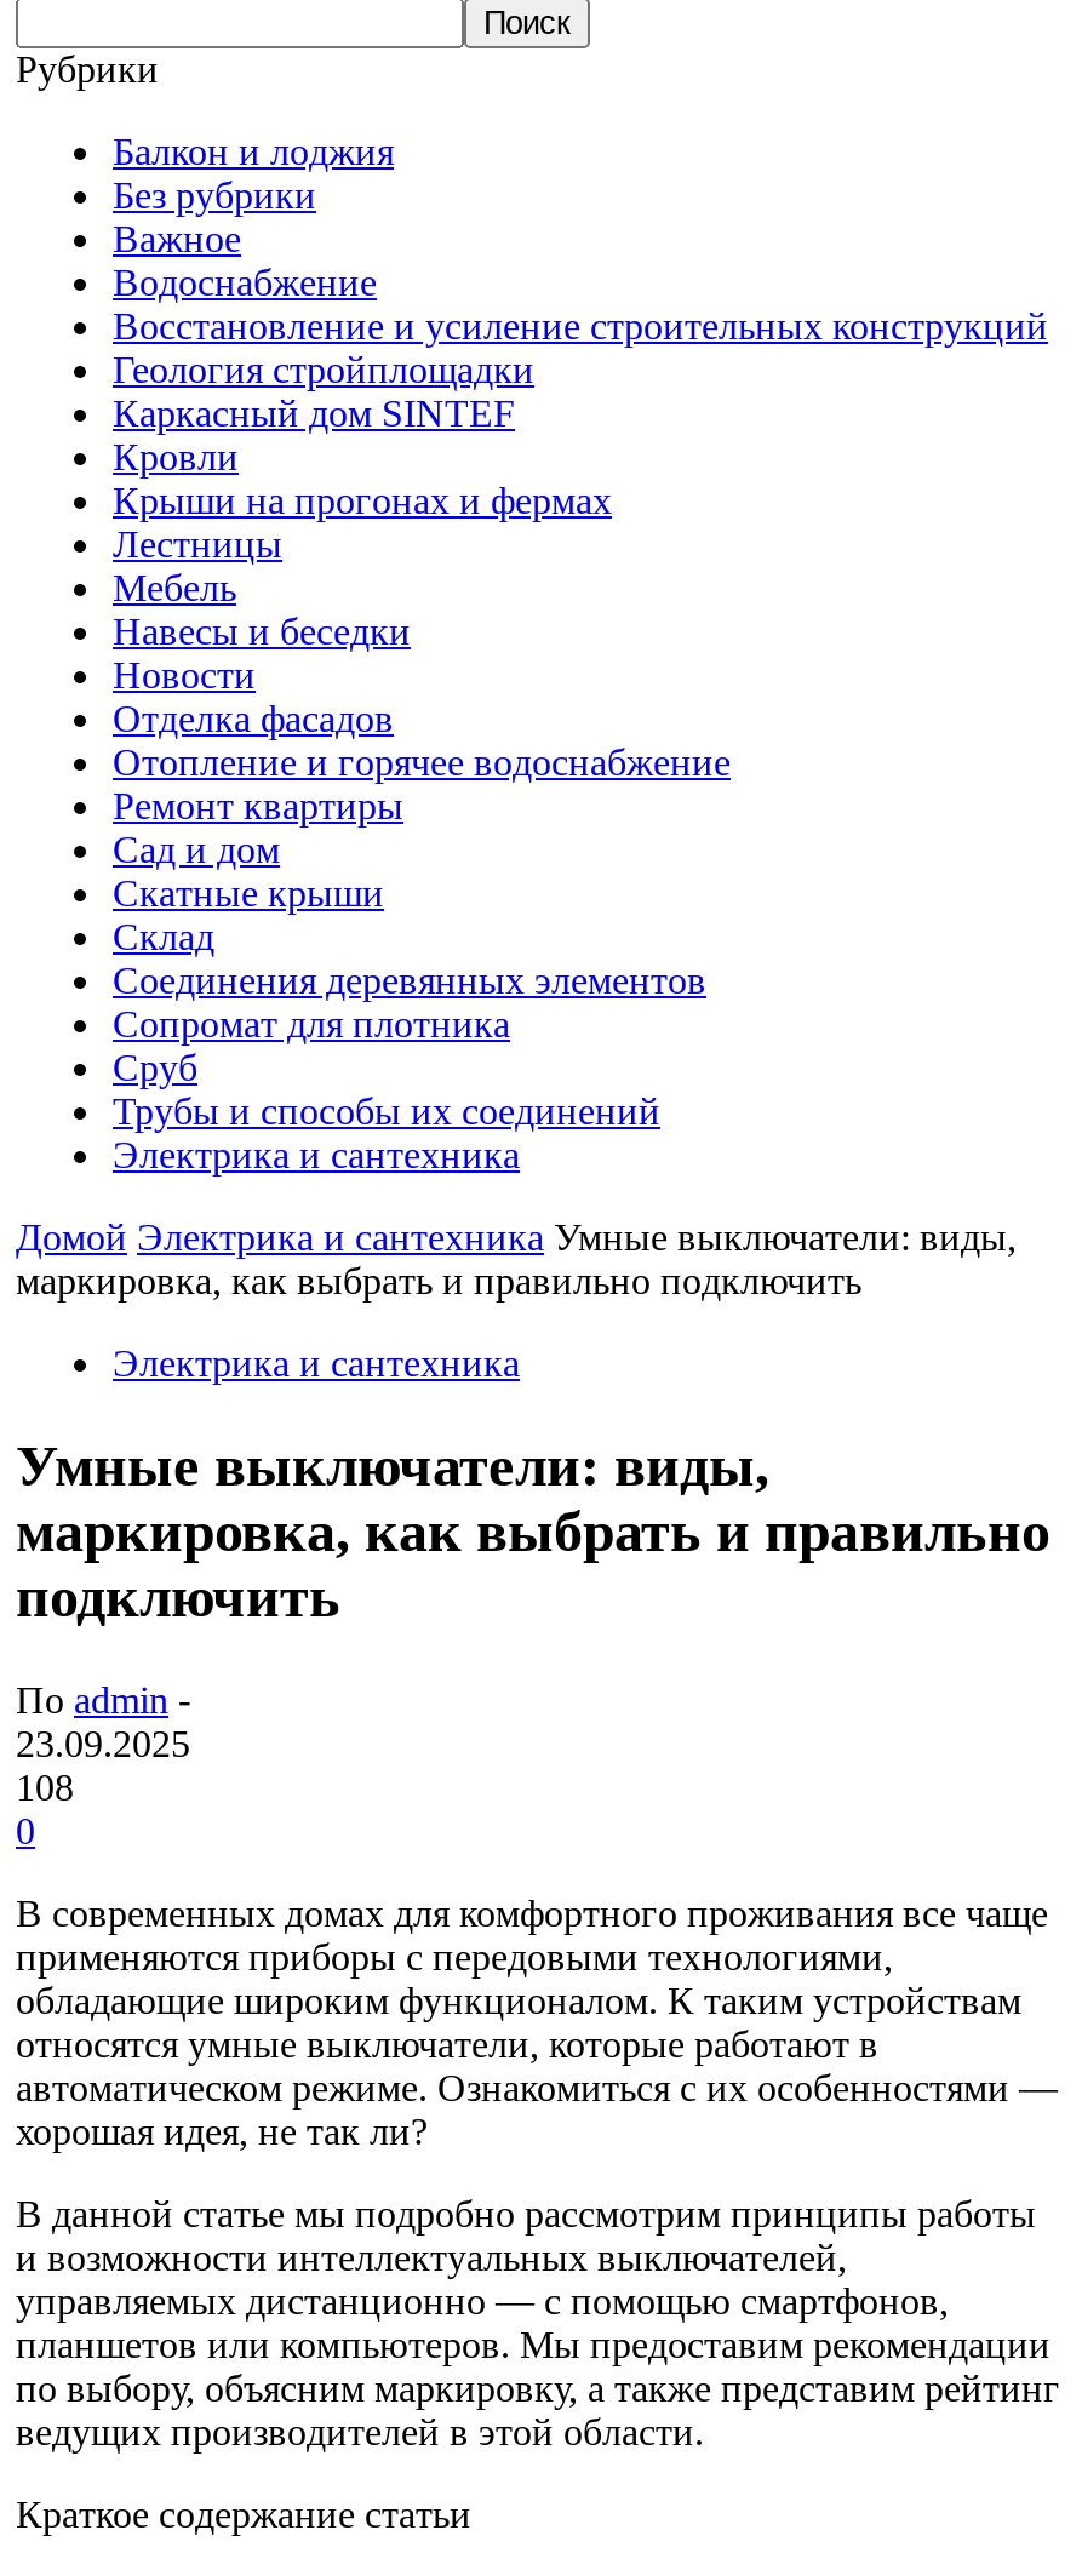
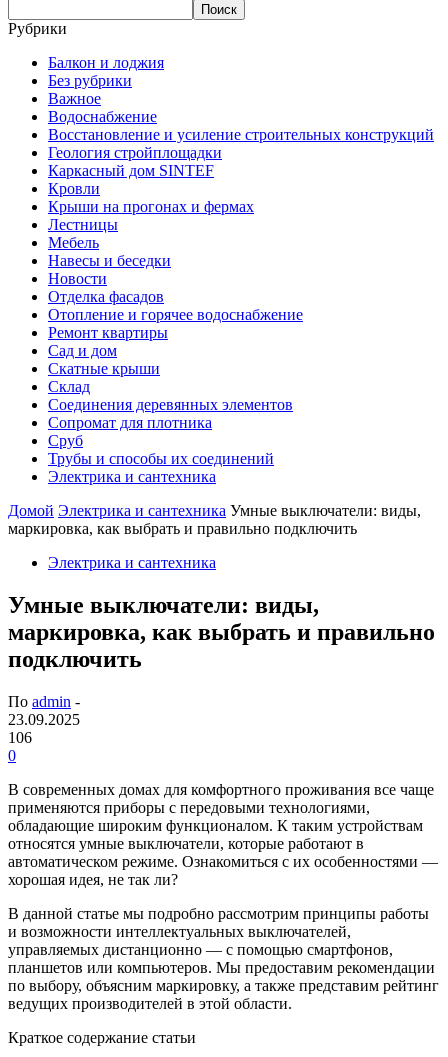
[16,1766,74,1807] 108 -> [8,729,32,746] 106

